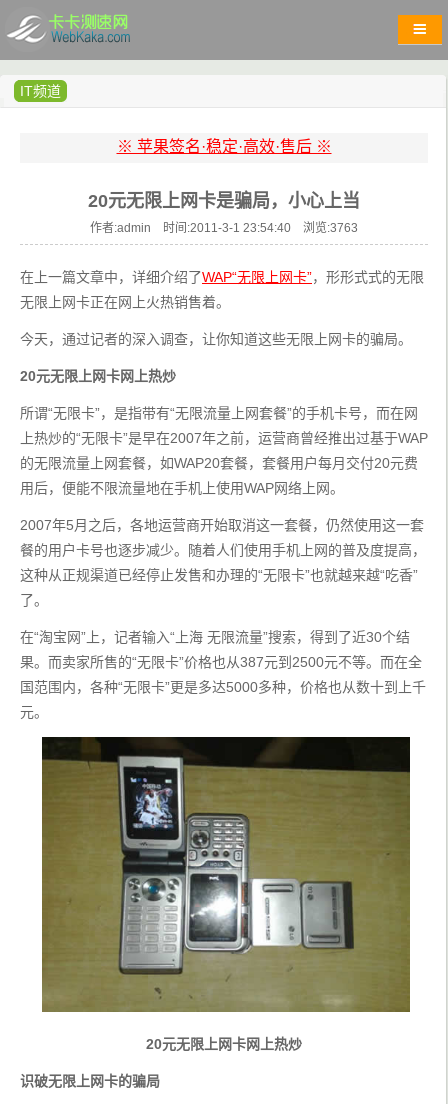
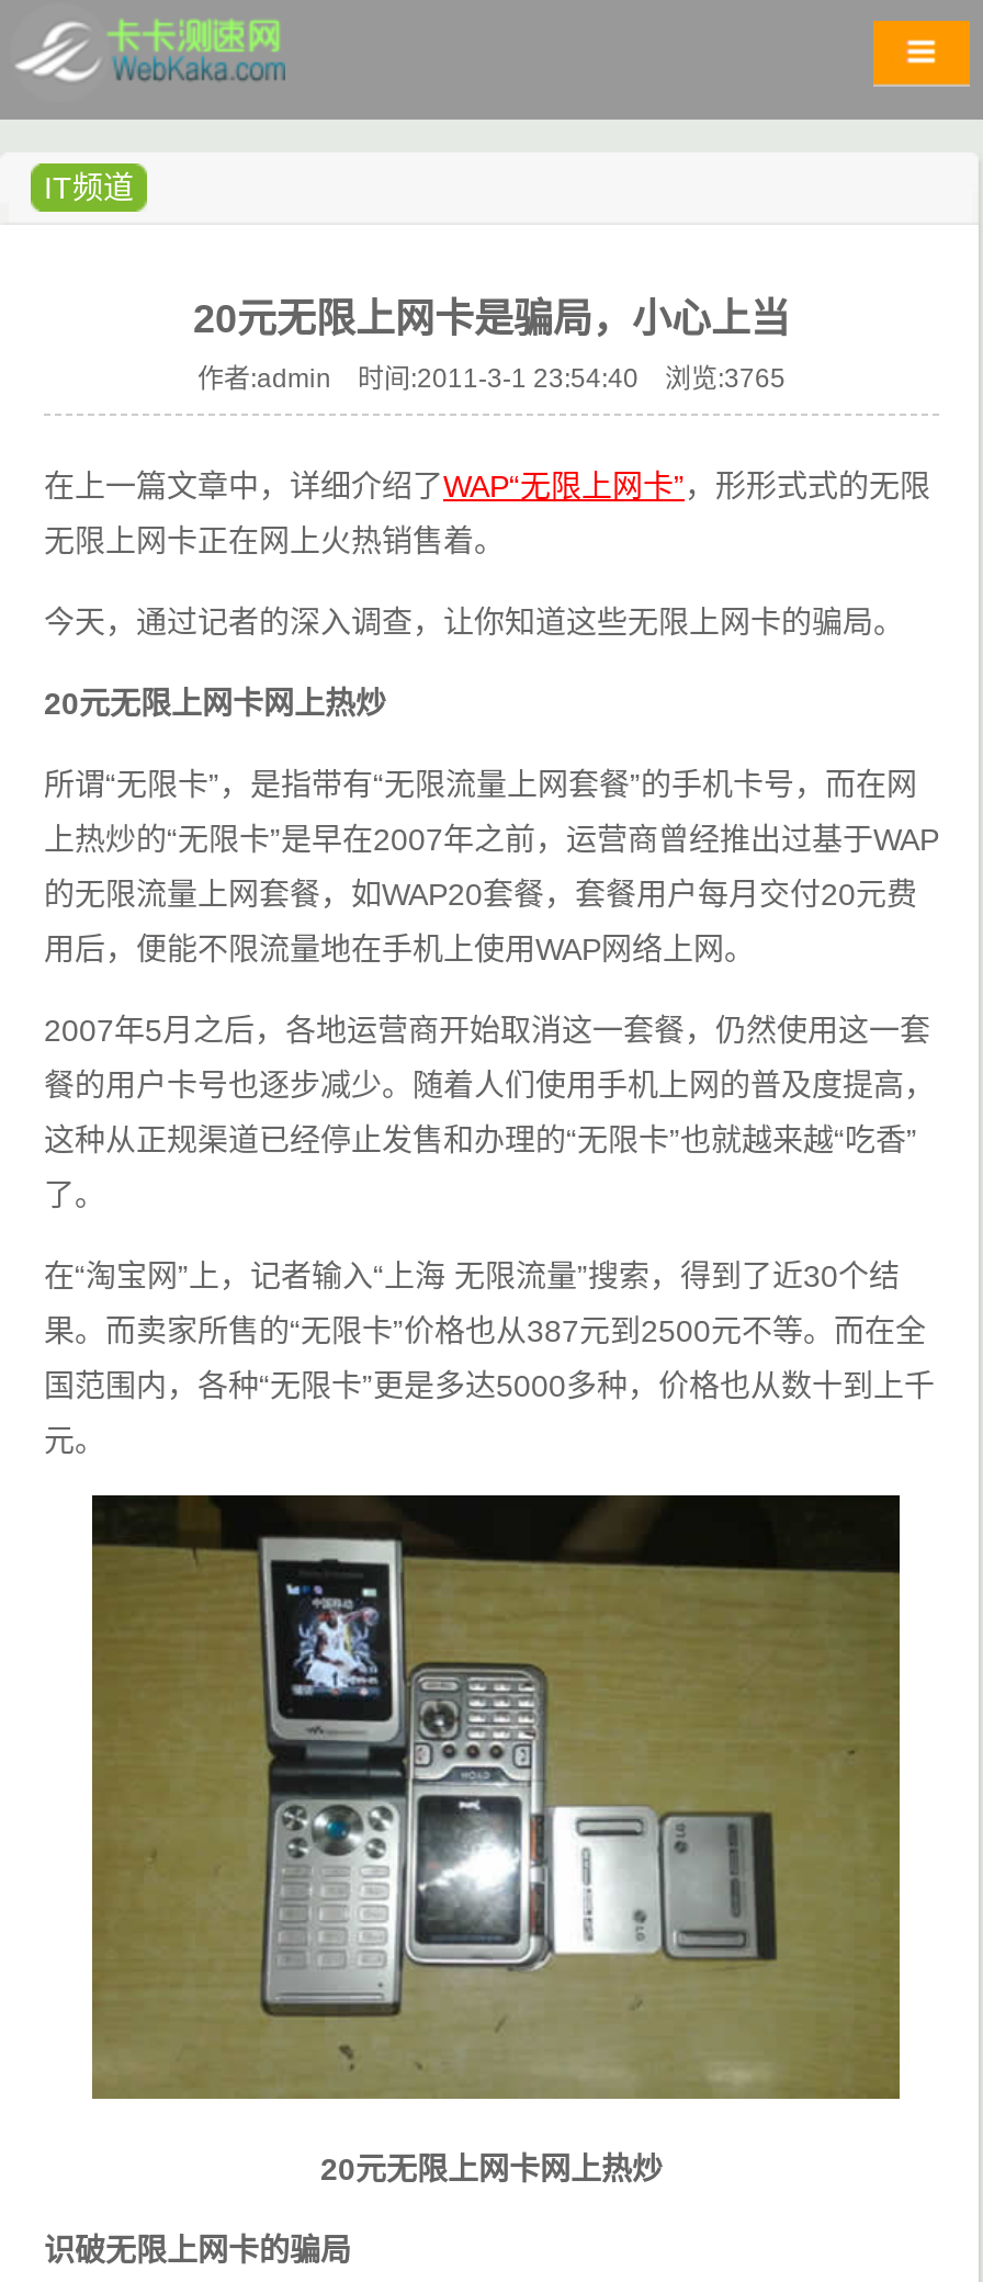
[116,138,331,155] ※ 苹果签名·稳定·高效·售后 ※ -> none
[90,221,358,235] 作者:admin 时间:2011-3-1 23:54:40 浏览:3763 -> [197,363,786,394] 作者:admin 时间:2011-3-1 23:54:40 浏览:3765

